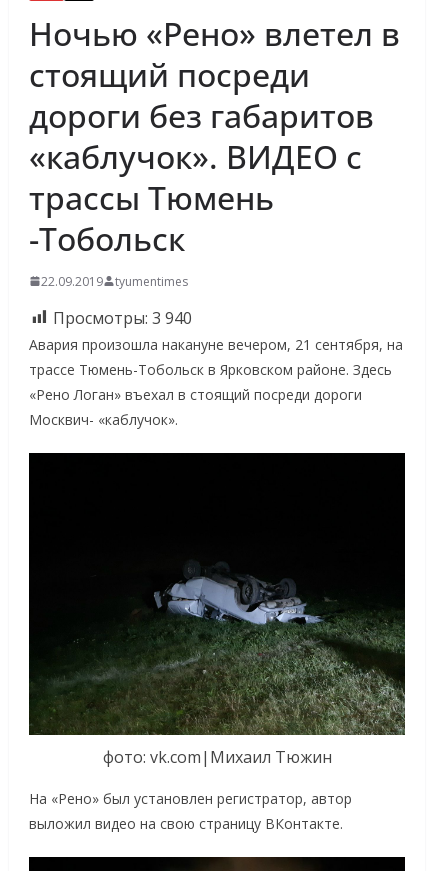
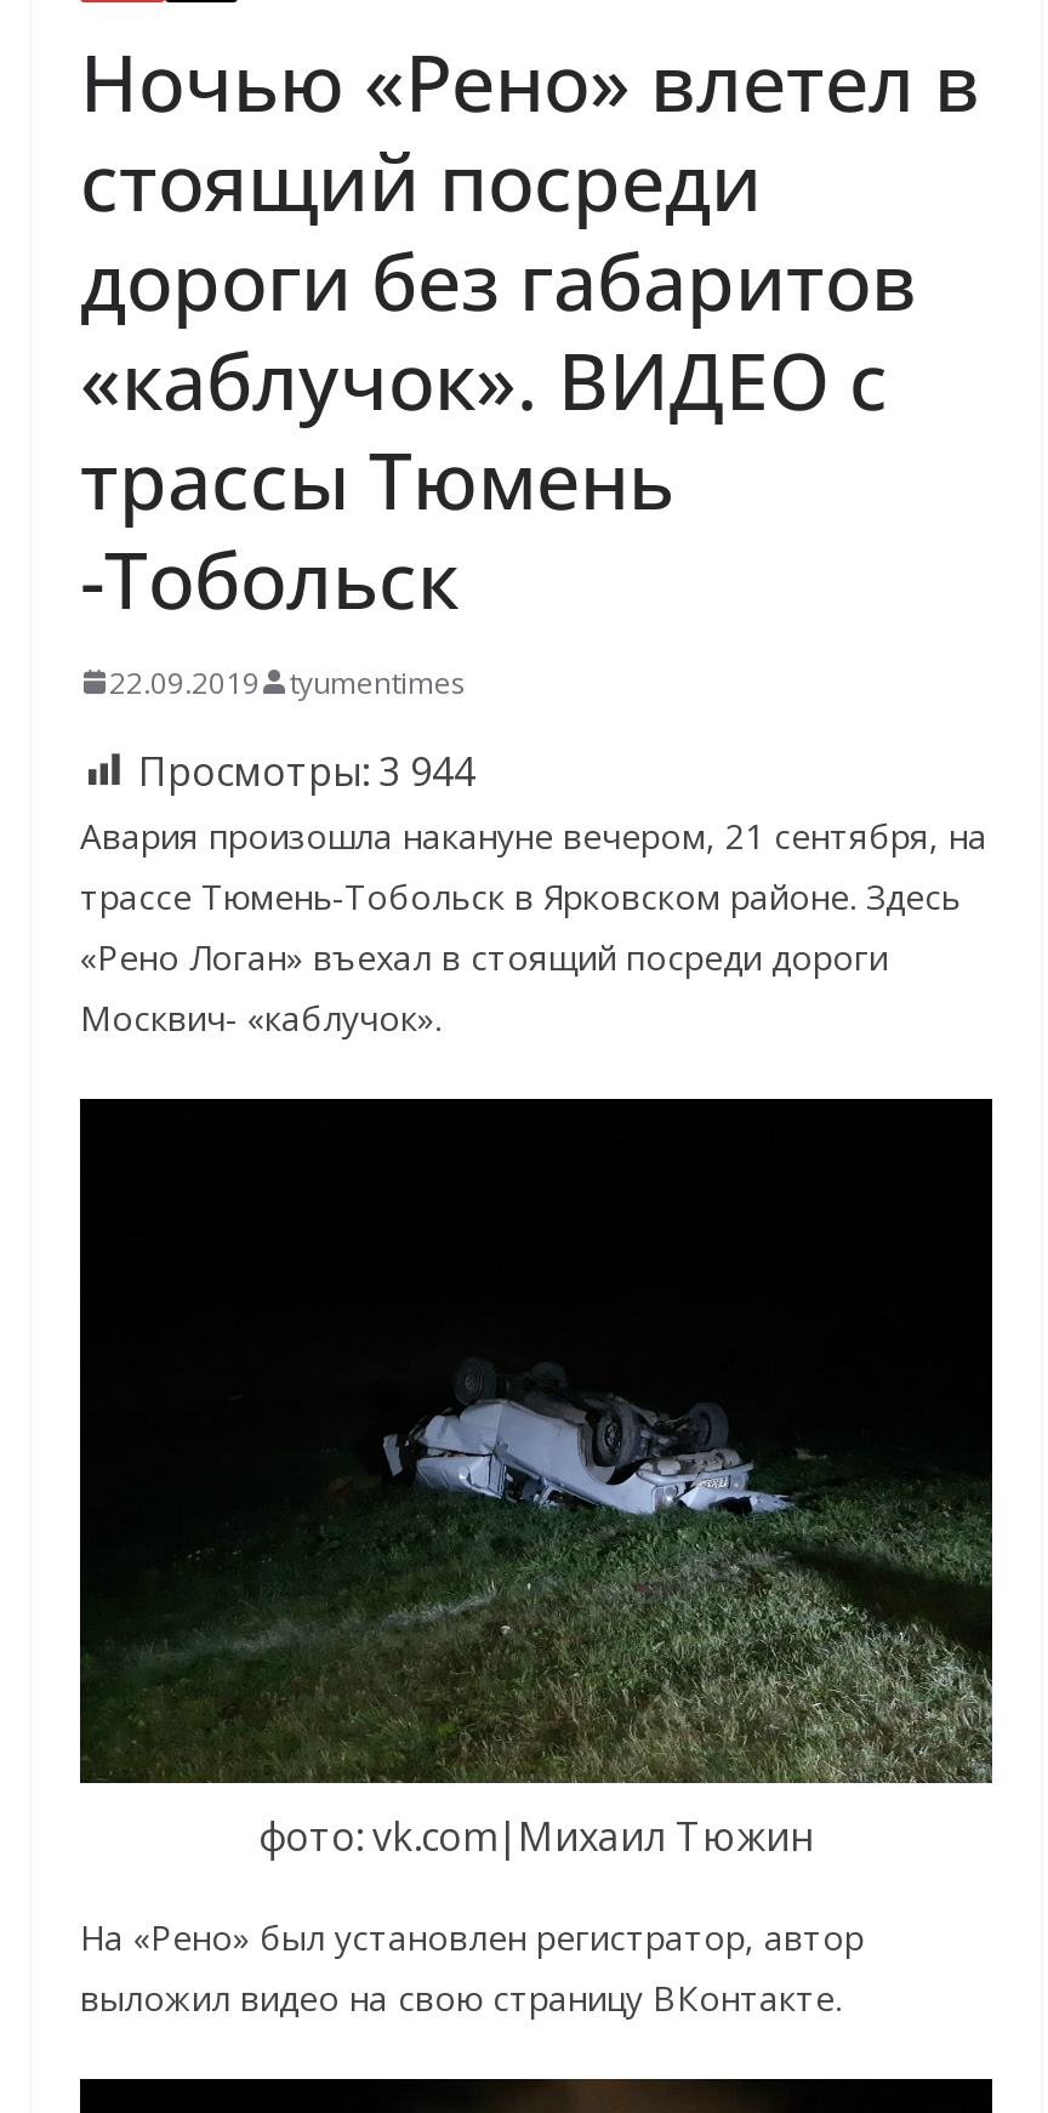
[53,307,192,329] Просмотры: 3 940 -> [138,744,475,797] Просмотры: 3 944

